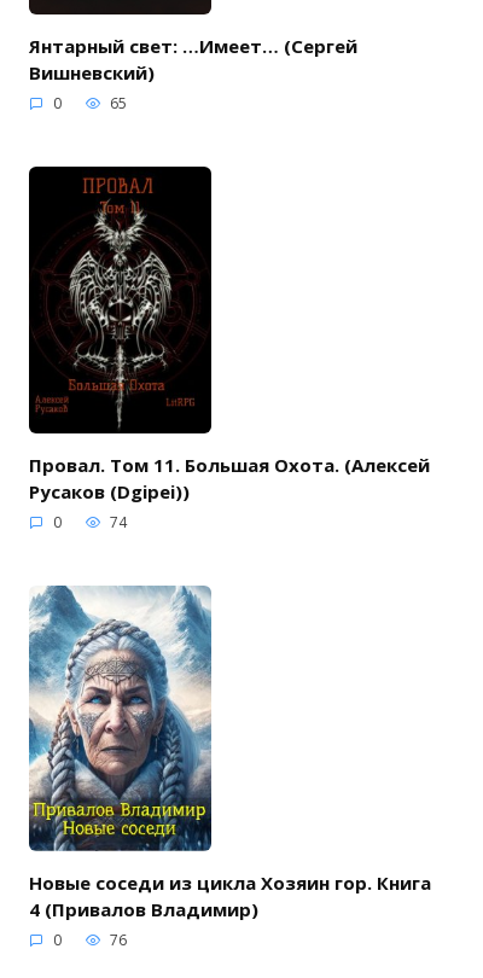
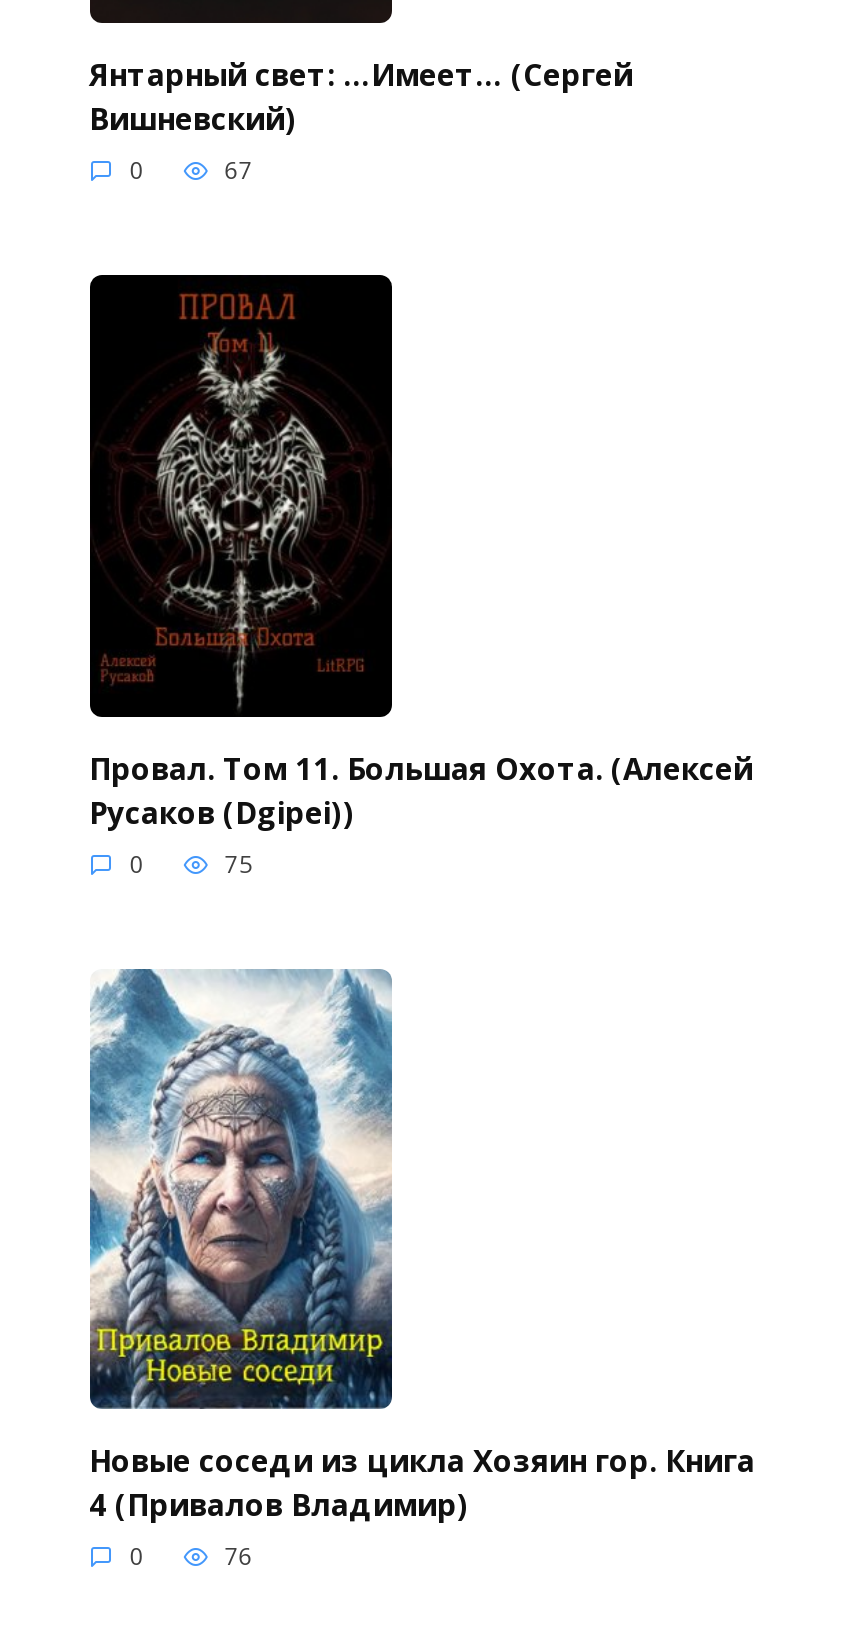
[110,93,127,113] 65 -> [225,153,253,187] 67
[110,512,127,532] 74 -> [225,846,253,880] 75

